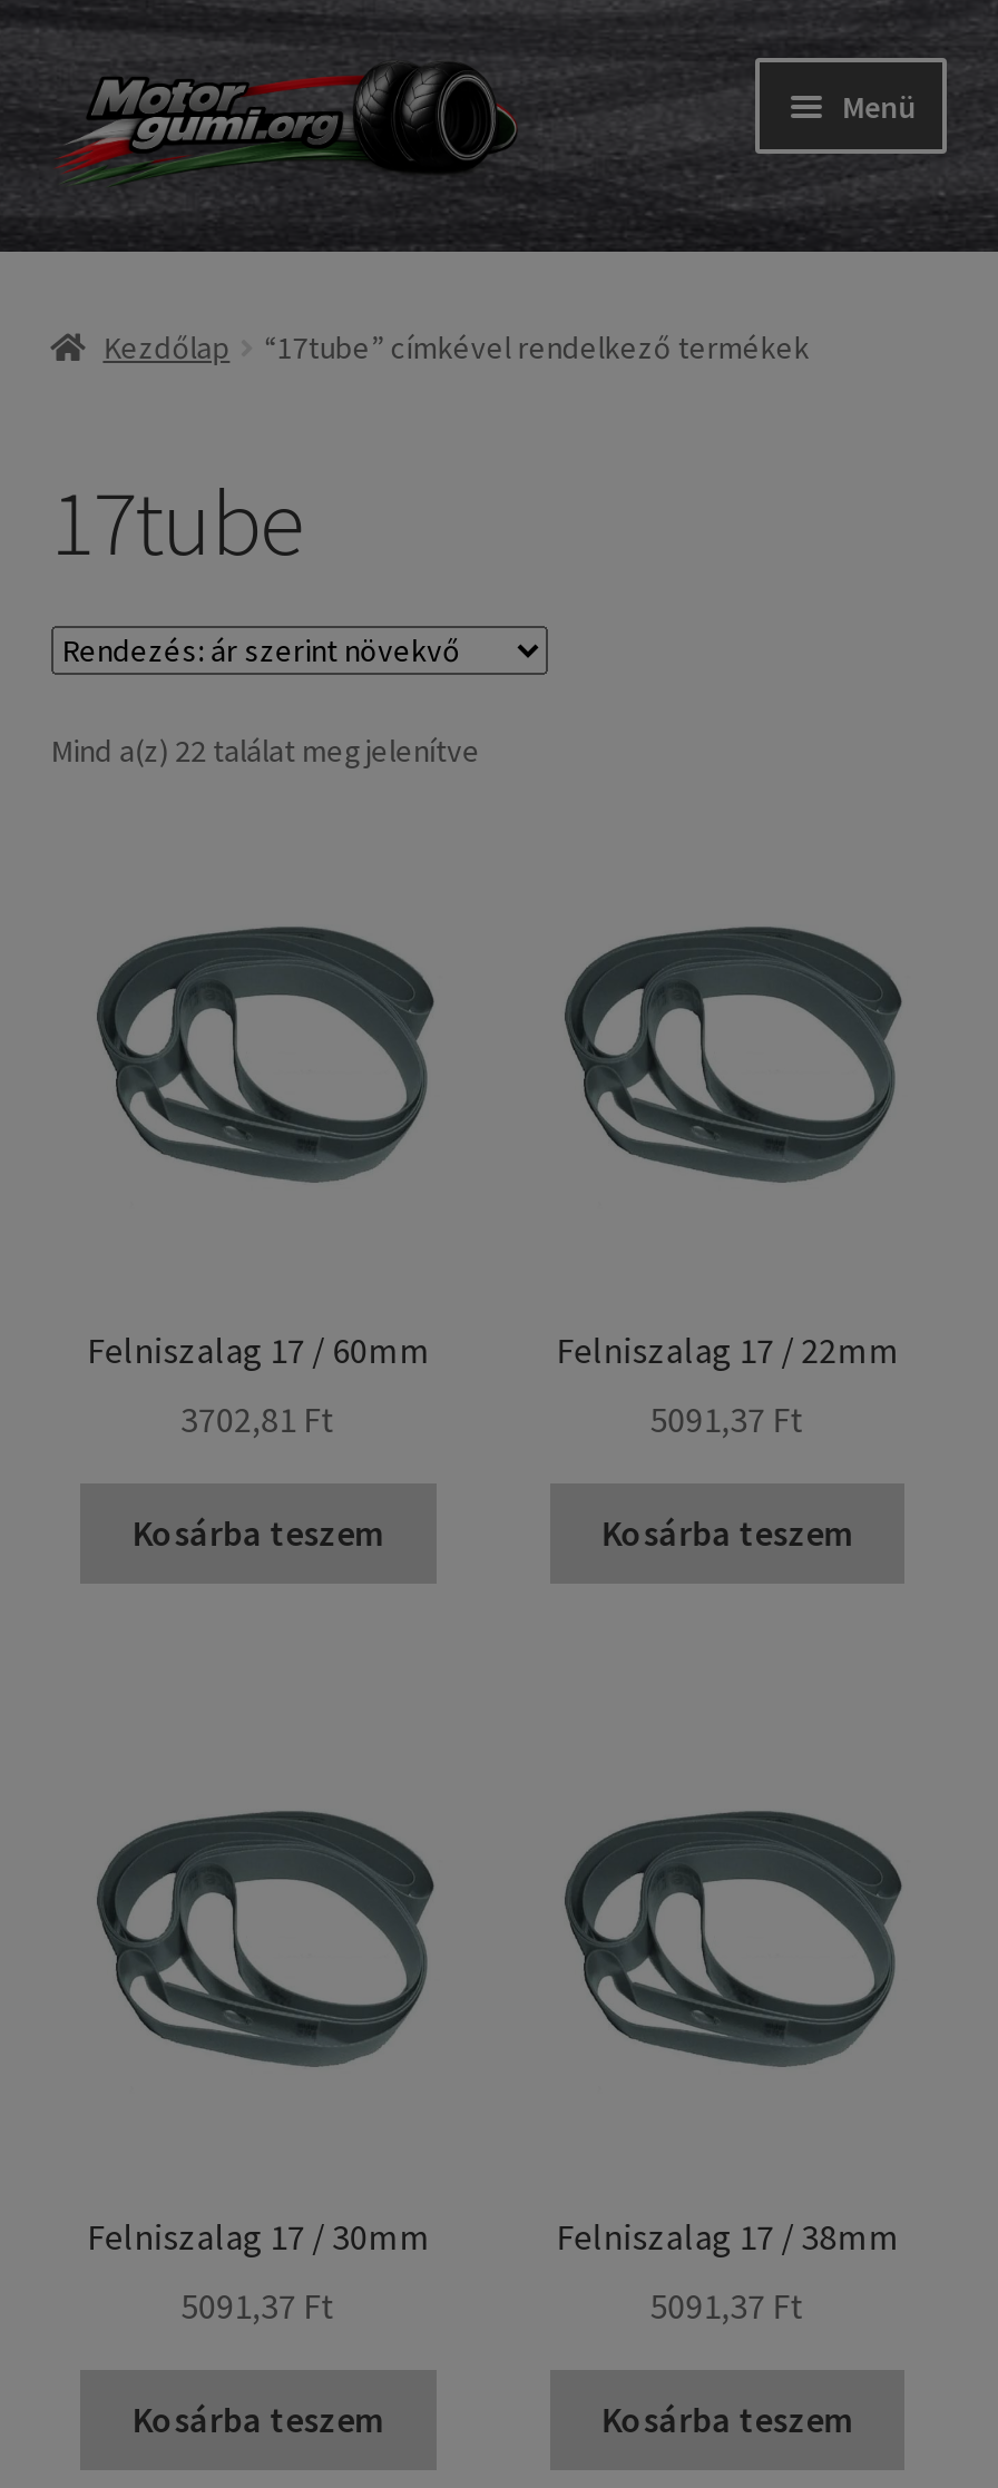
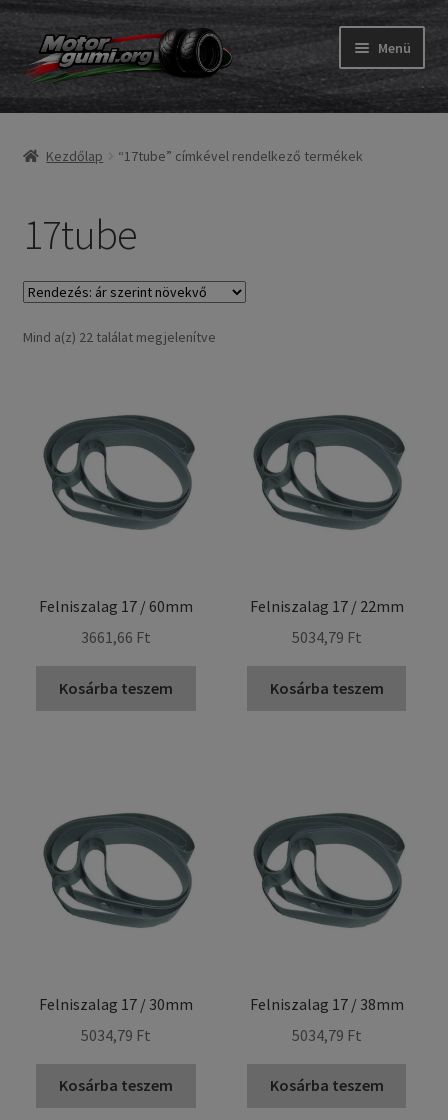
[181,1397,337,1441] 3702,81 Ft -> [81,627,151,647] 3661,66 Ft
[650,1397,806,1441] 5091,37 Ft -> [292,627,362,647] 5034,79 Ft
[181,2283,337,2327] 5091,37 Ft -> [81,1024,151,1044] 5034,79 Ft
[650,2283,806,2327] 5091,37 Ft -> [292,1024,362,1044] 5034,79 Ft

